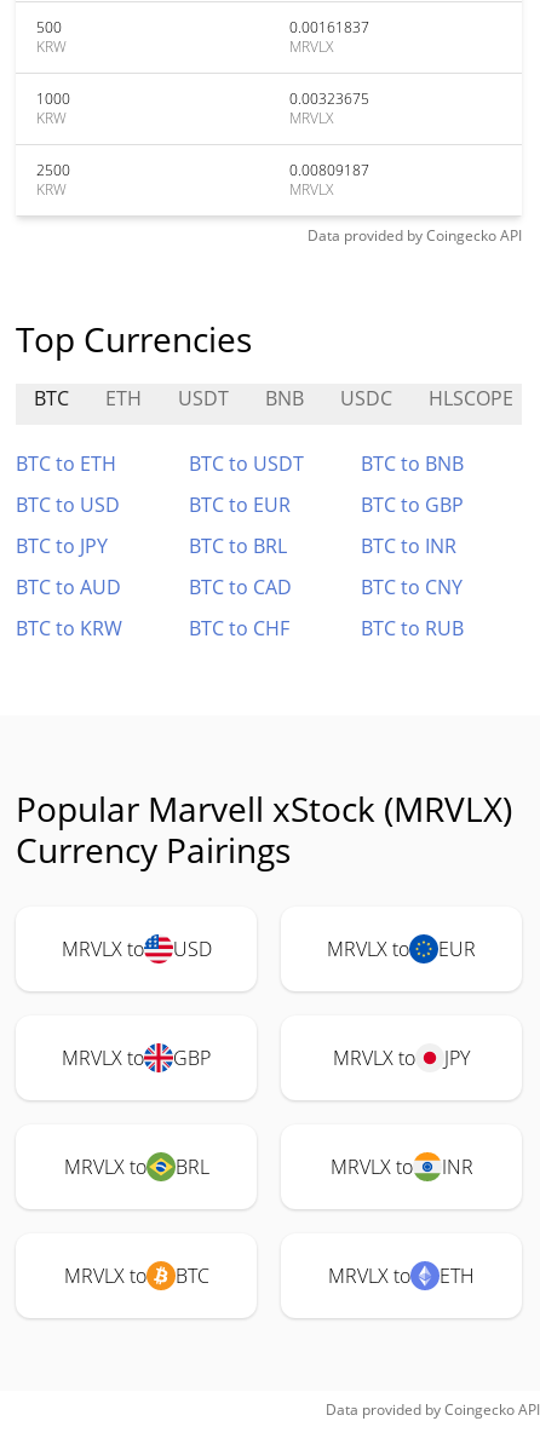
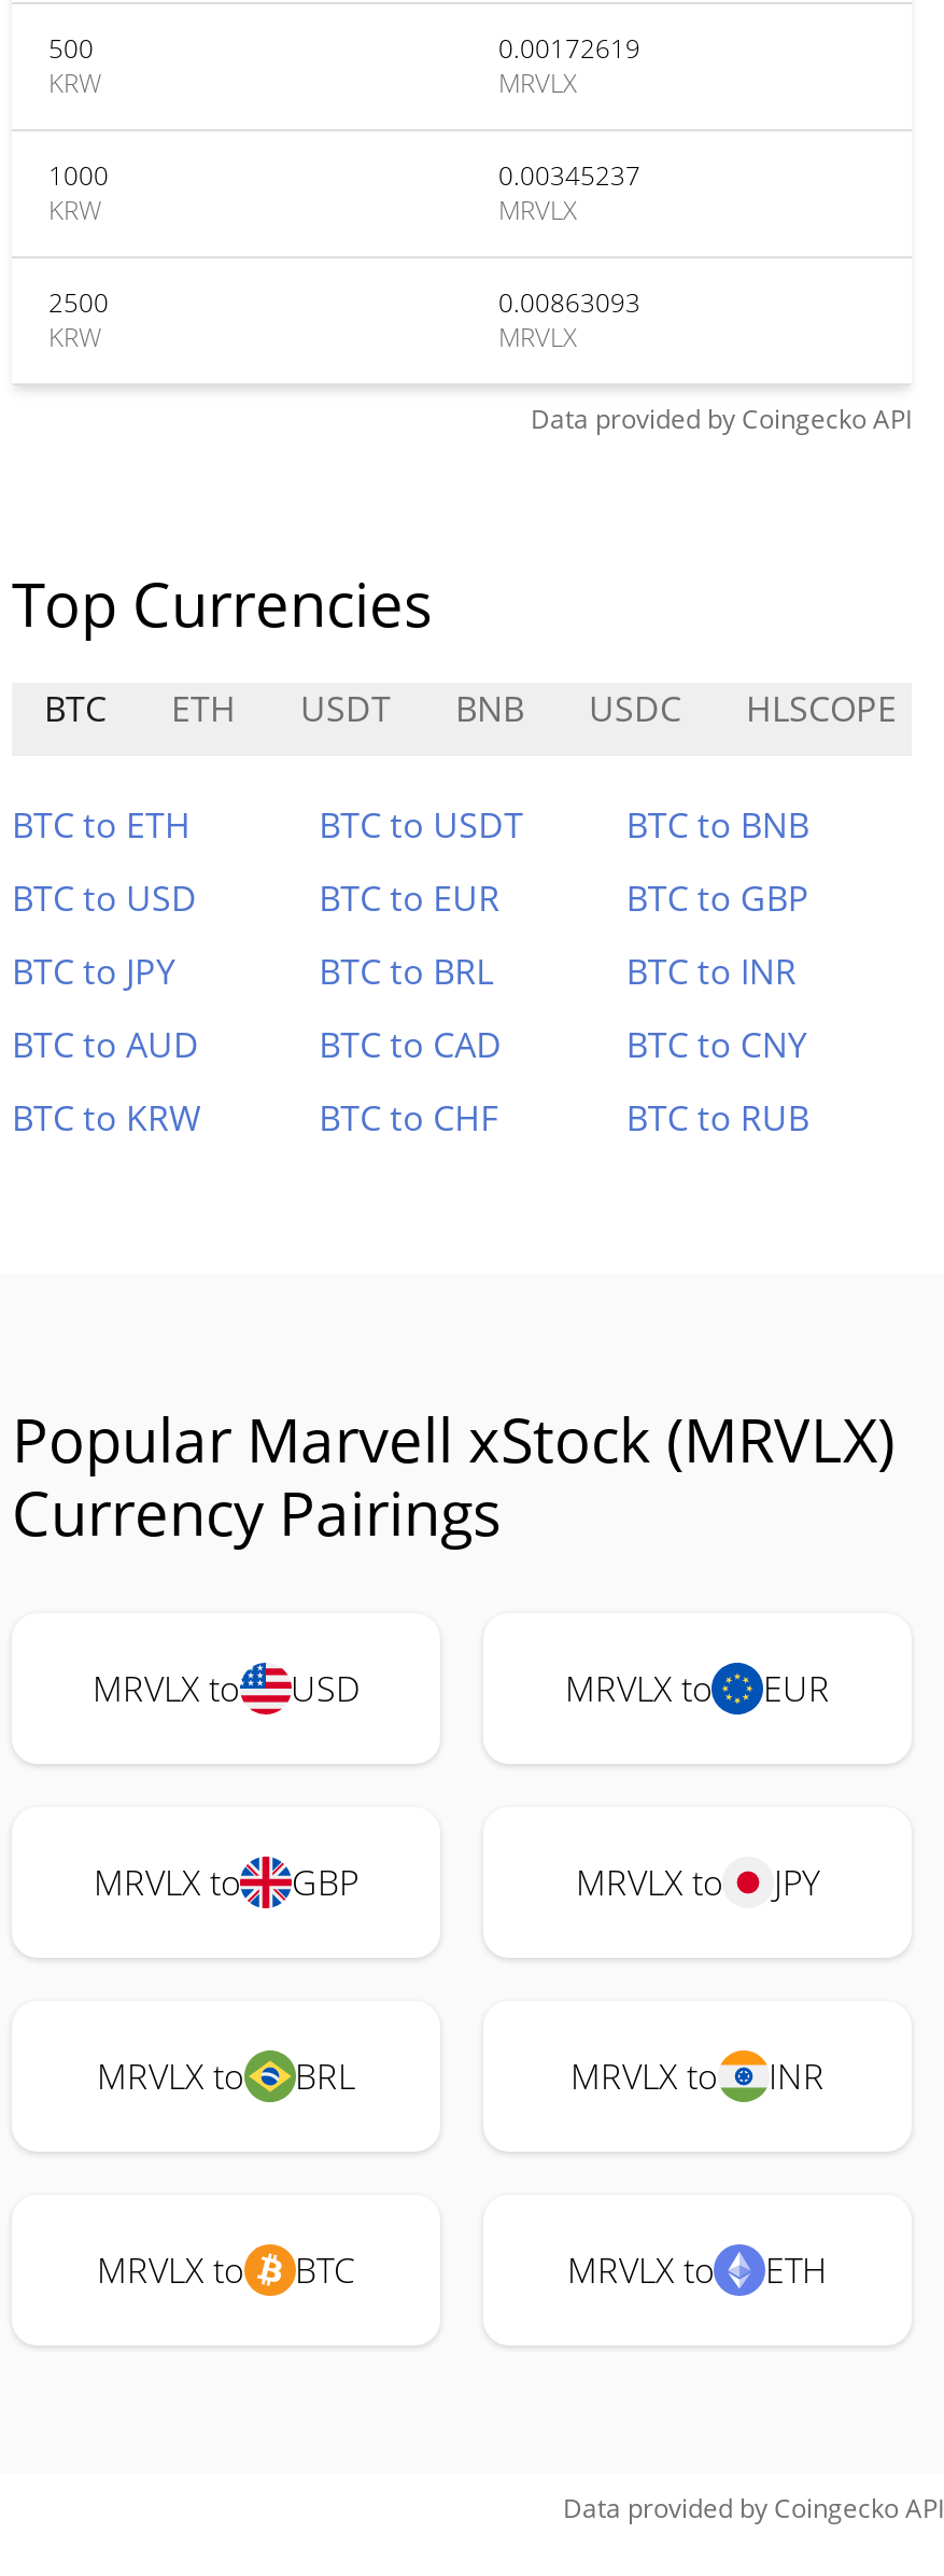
[289,17,369,38] 0.00161837 -> [498,30,640,67] 0.00172619
[289,88,369,109] 0.00323675 -> [498,157,640,194] 0.00345237
[289,160,369,180] 0.00809187 -> [498,284,640,321] 0.00863093

